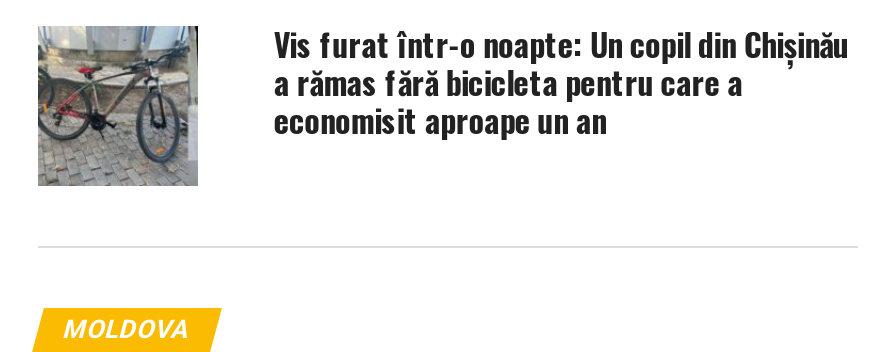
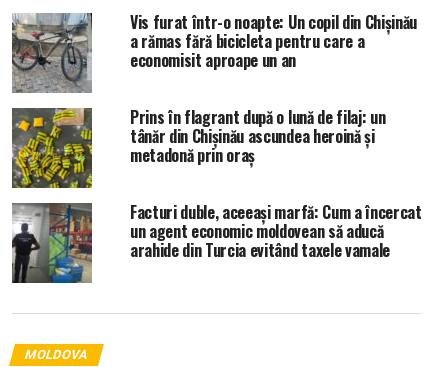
none -> [11,105,422,262] [image] | Prins în flagrant după o lună de filaj: un | tânăr din Chișinău ascundea heroină și | metadonă prin oraș | Facturi duble, aceeași marfă: Cum a încercat | un agent economic moldovean să aducă | arahide din Turcia evitând taxele vamale
none -> [12,202,93,284] [image]

